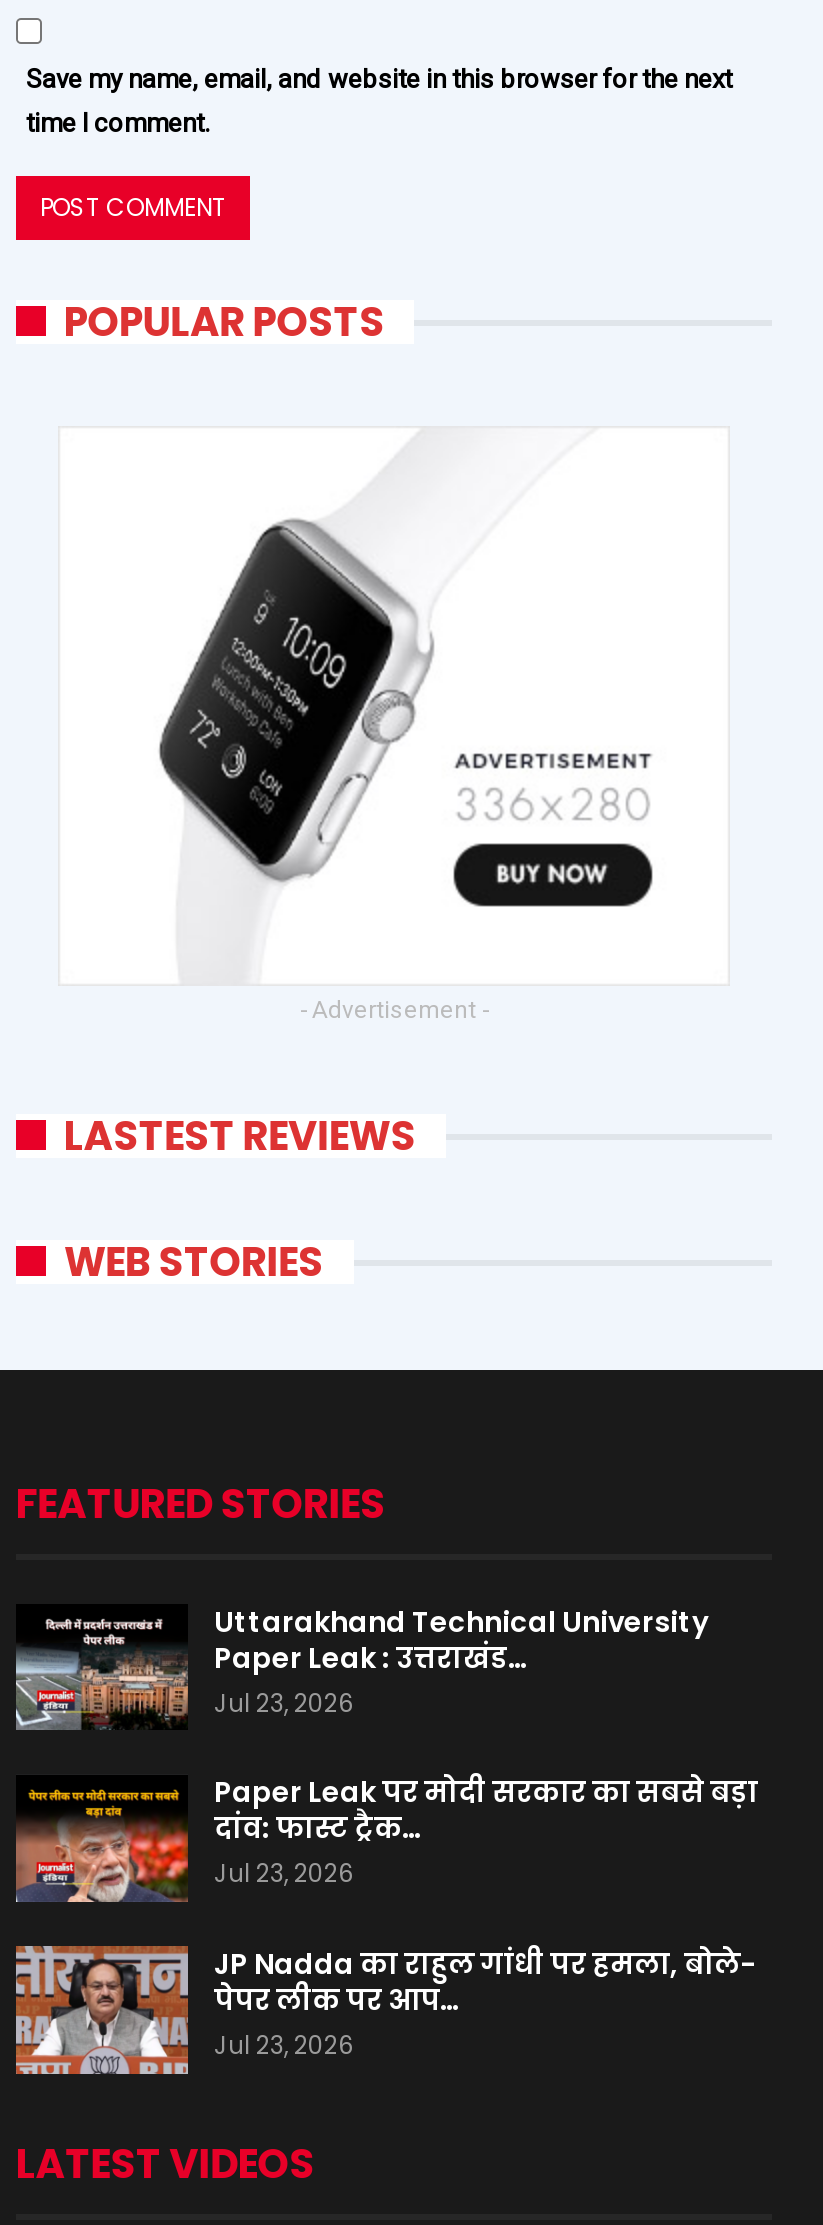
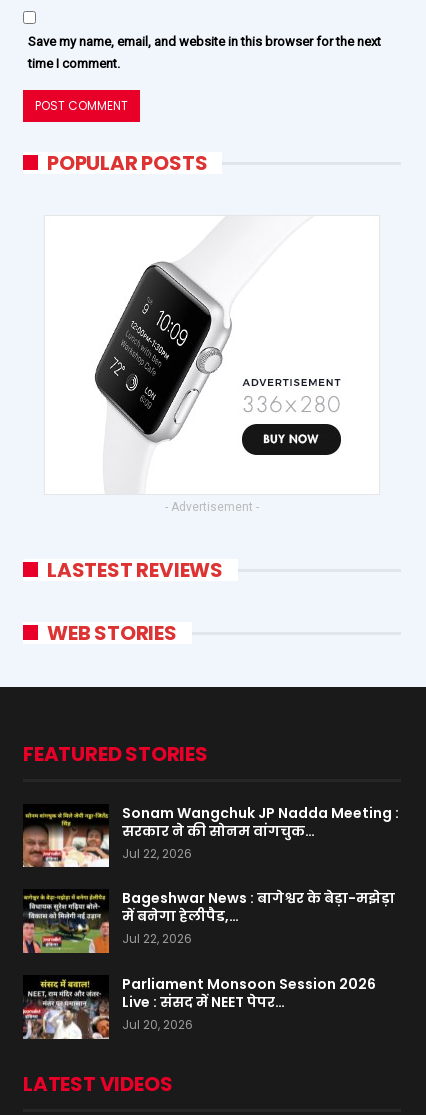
[14,1602,708,1730] [image] | Uttarakhand Technical University | Paper Leak : उत्तराखंड… | Jul 23, 2026 -> [23,803,399,868] [image] | Sonam Wangchuk JP Nadda Meeting : | सरकार ने की सोनम वांगचुक… | Jul 22, 2026
[16,1773,758,1904] [image] | Paper Leak पर मोदी सरकार का सबसे बड़ा | दांव: फास्ट ट्रैक… | Jul 23, 2026 -> [23,888,395,954] [image] | Bageshwar News : बागेश्वर के बेड़ा-मझेड़ा | में बनेगा हेलीपैड,… | Jul 22, 2026
[14,1944,756,2076] [image] | JP Nadda का राहुल गांधी पर हमला, बोले- | पेपर लीक पर आप… | Jul 23, 2026 -> [23,974,376,1040] [image] | Parliament Monsoon Session 2026 | Live : संसद में NEET पेपर… | Jul 20, 2026

